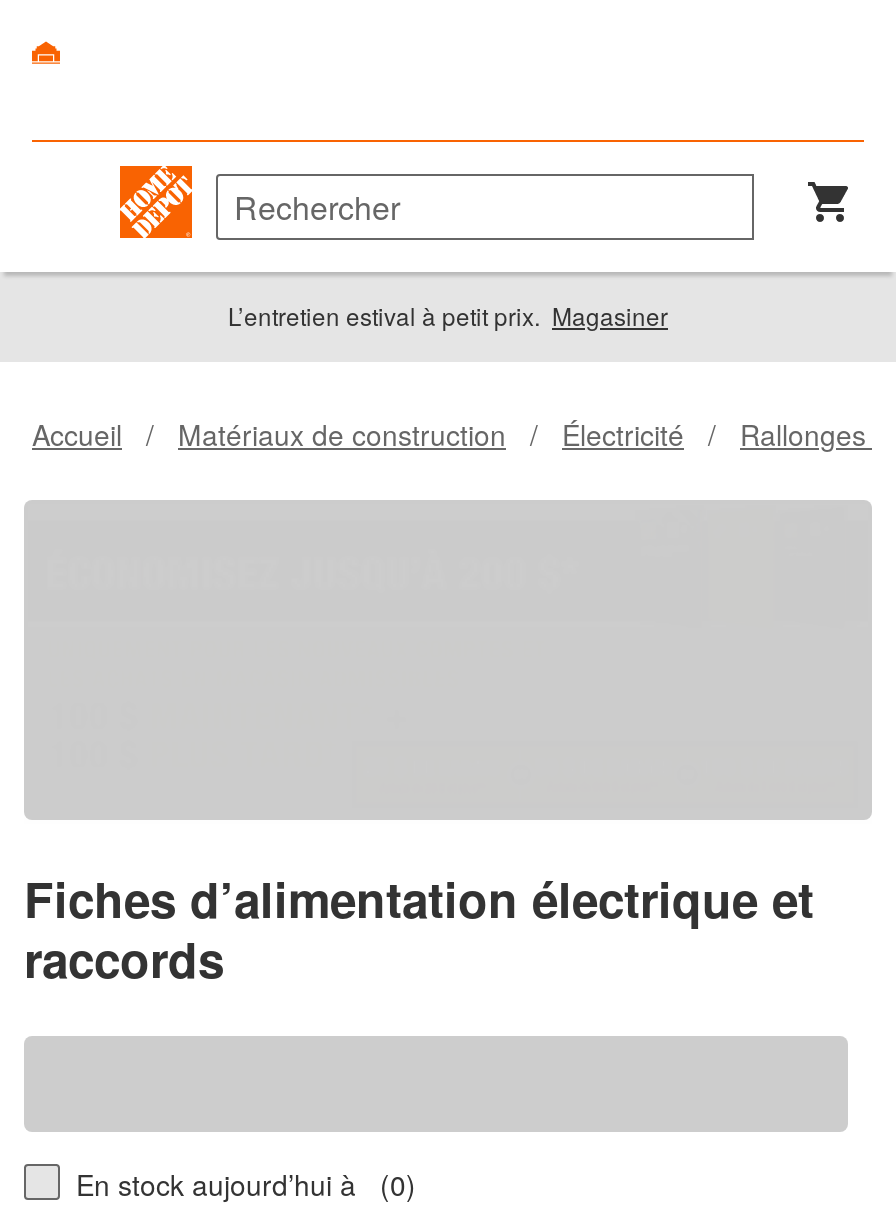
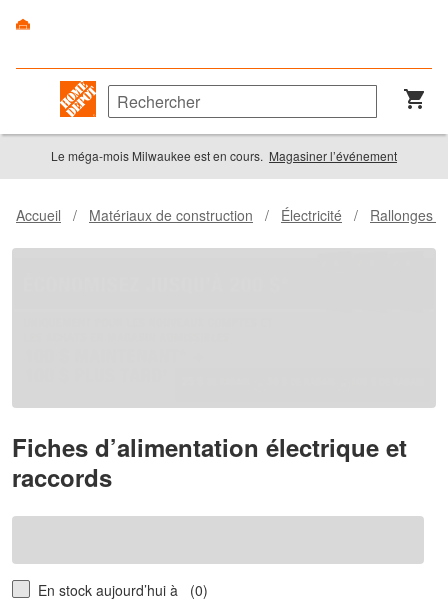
[228,299,668,333] L’entretien estival à petit prix. Magasiner -> [51,147,397,164] Le méga-mois Milwaukee est en cours. Magasiner l’événement

